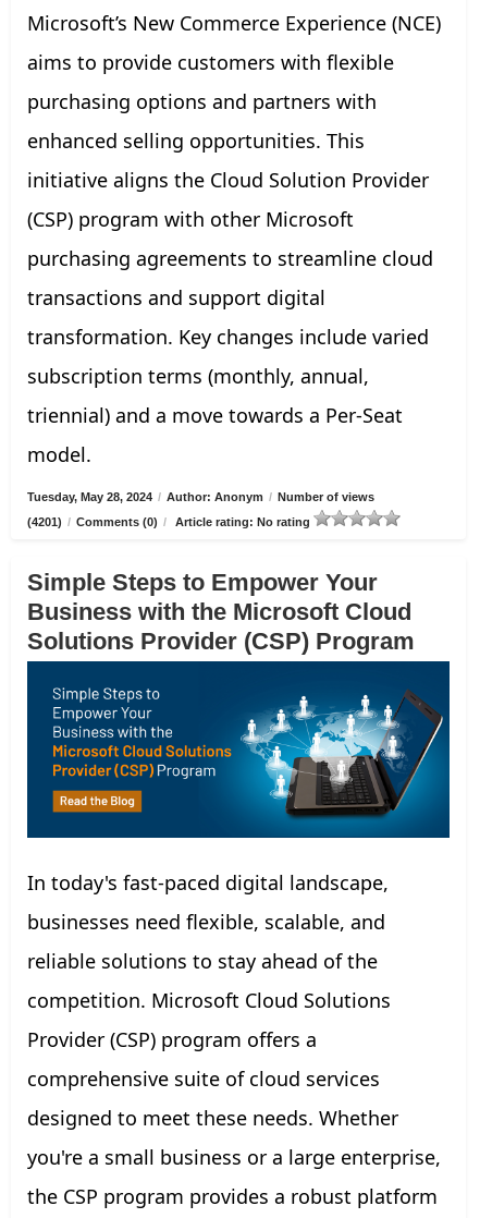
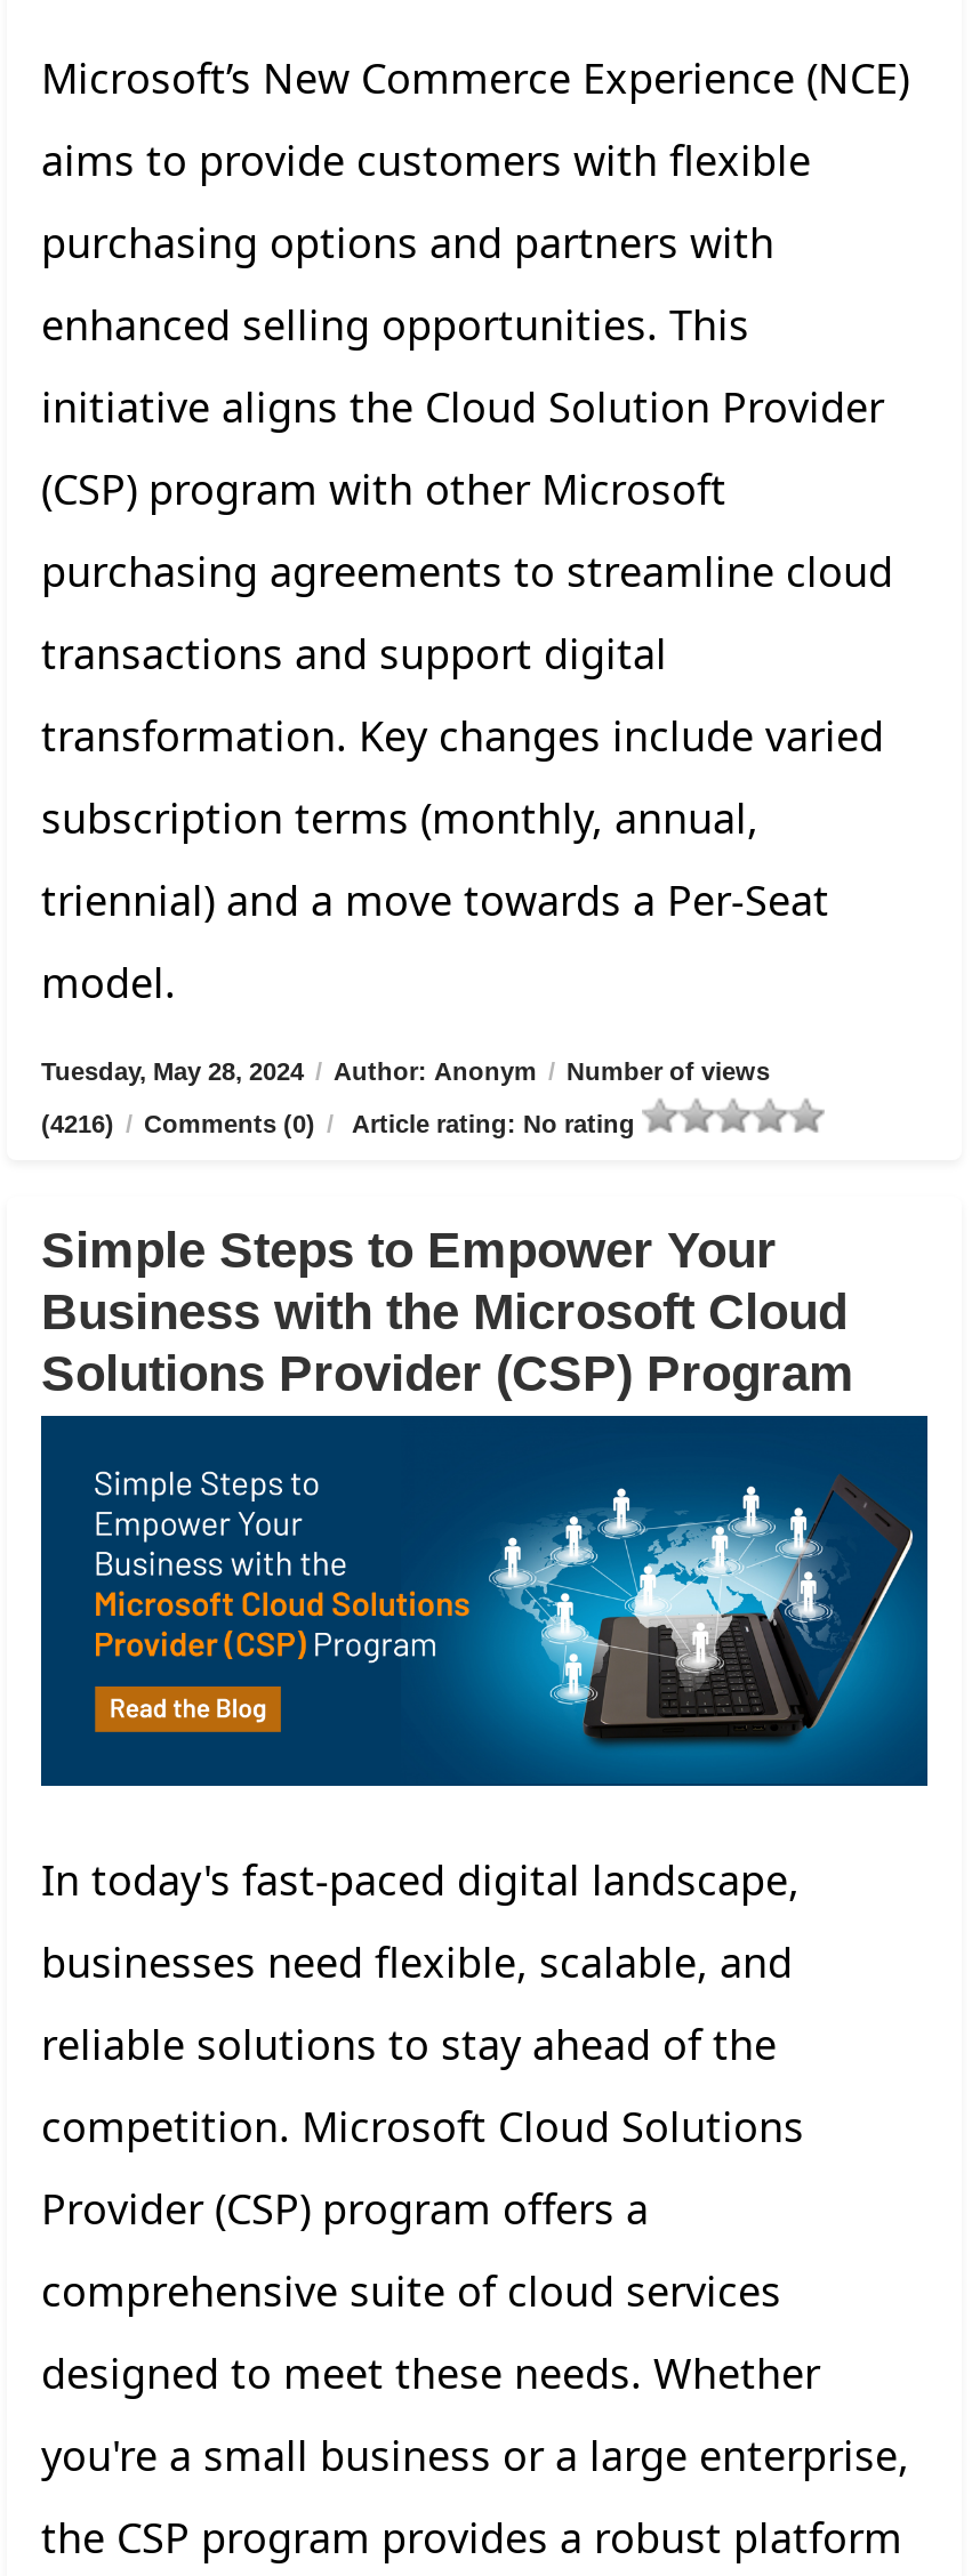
[27,516,313,529] (4201) / Comments (0) / Article rating: No rating -> [41,1111,642,1138] (4216) / Comments (0) / Article rating: No rating

